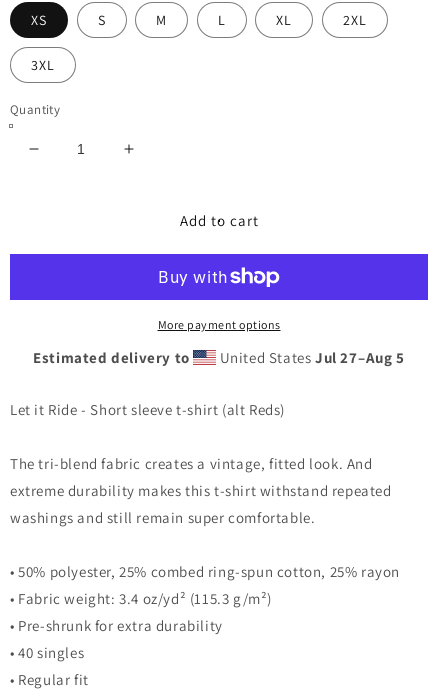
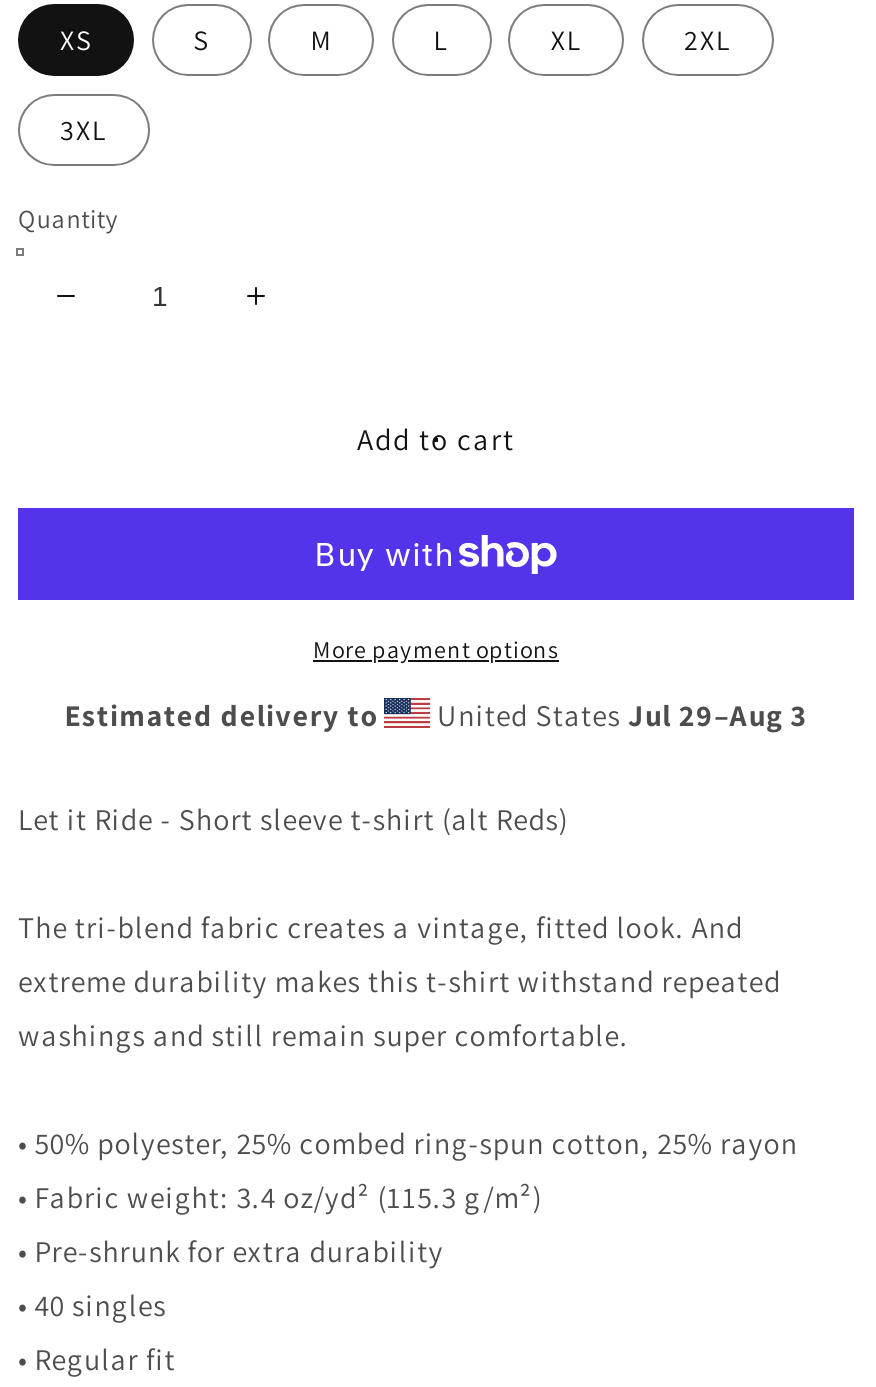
[216,348,405,367] United States Jul 27–Aug 5 -> [430,695,808,733] United States Jul 29–Aug 3

